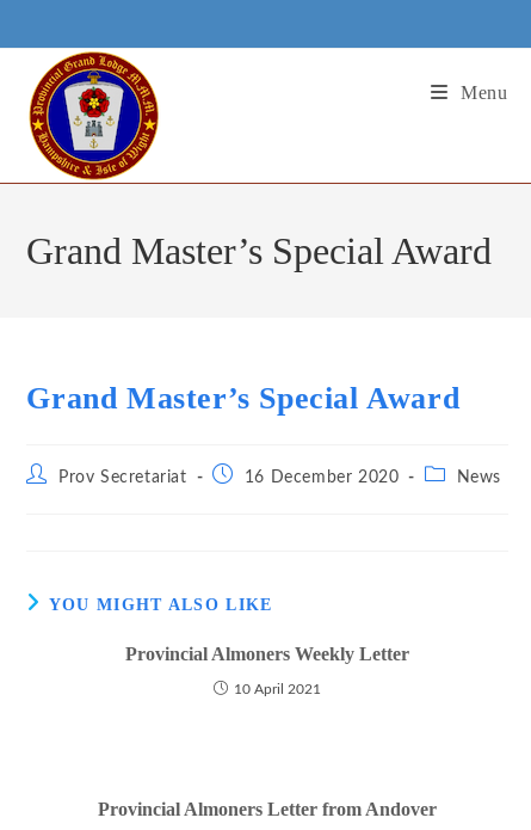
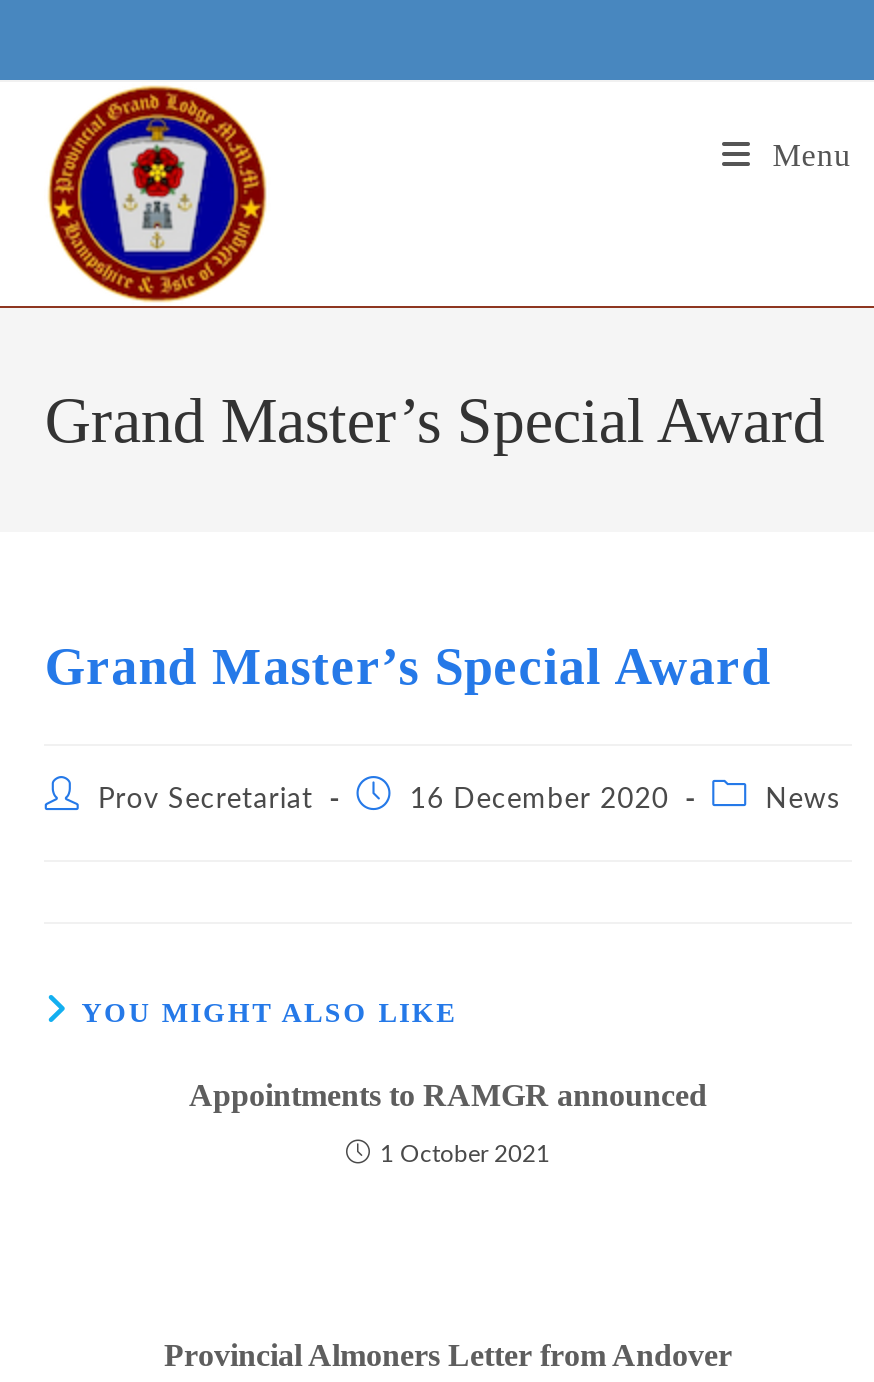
[125,644,409,664] Provincial Almoners Weekly Letter -> [189,1078,707,1112] Appointments to RAMGR announced
[234,682,321,696] 10 April 2021 -> [380,1142,550,1166] 1 October 2021

